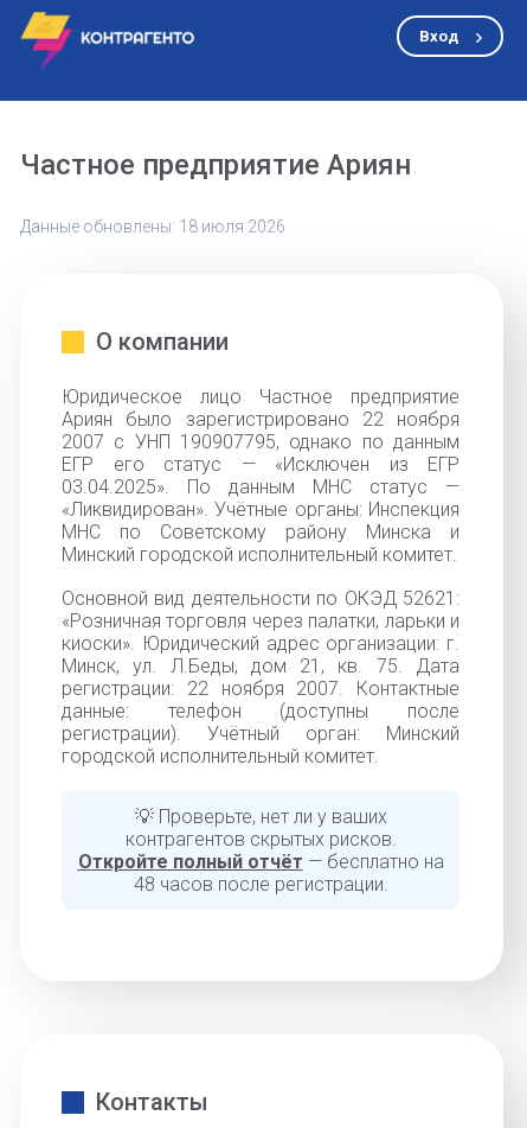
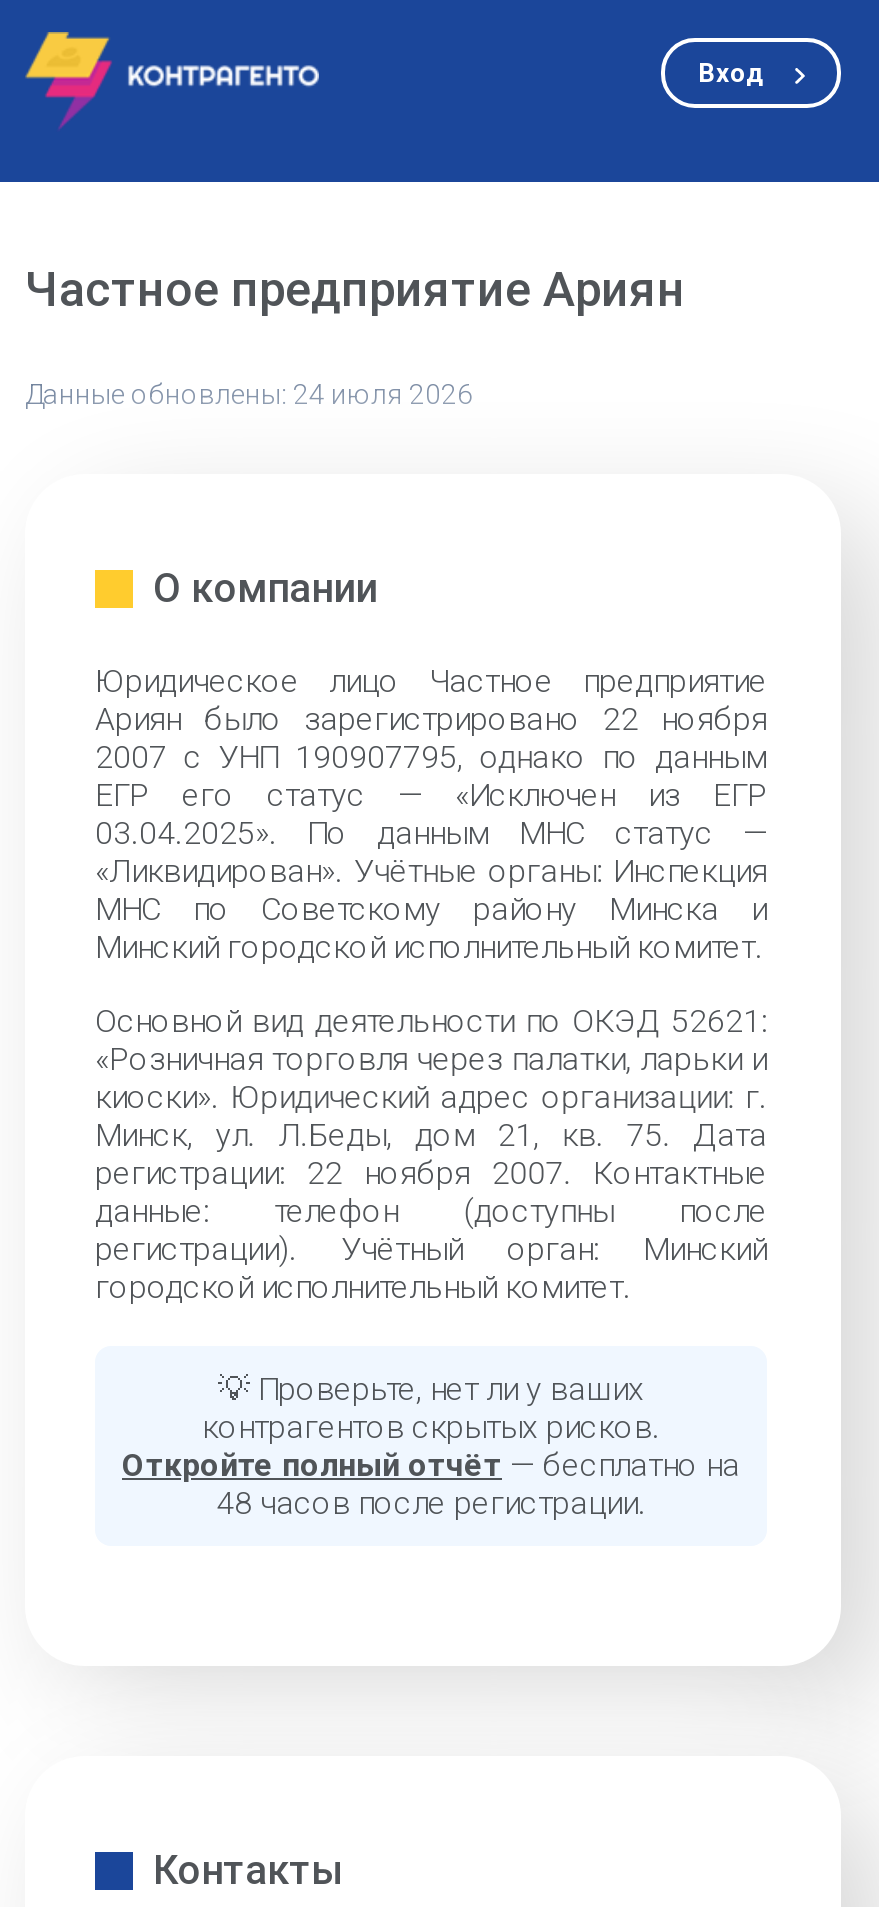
[20,217,285,236] Данные обновлены: 18 июля 2026 -> [25,378,473,410] Данные обновлены: 24 июля 2026

